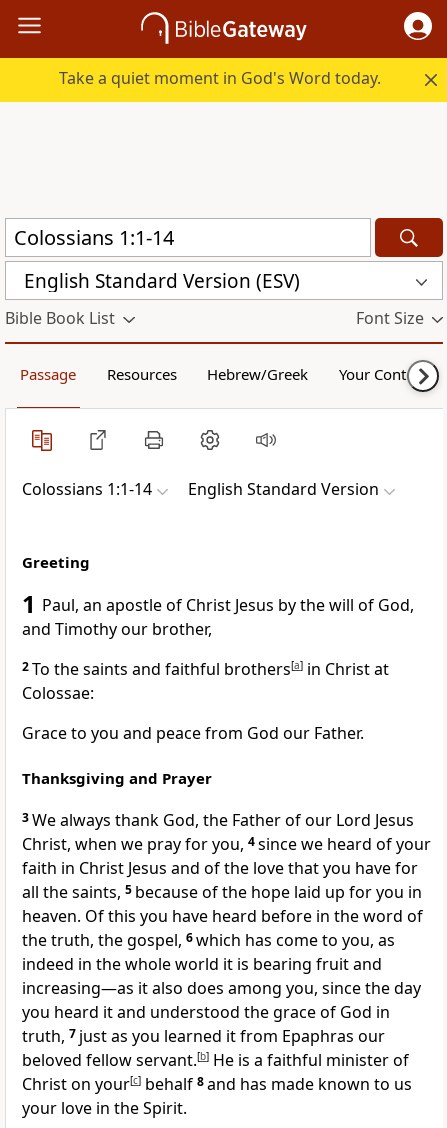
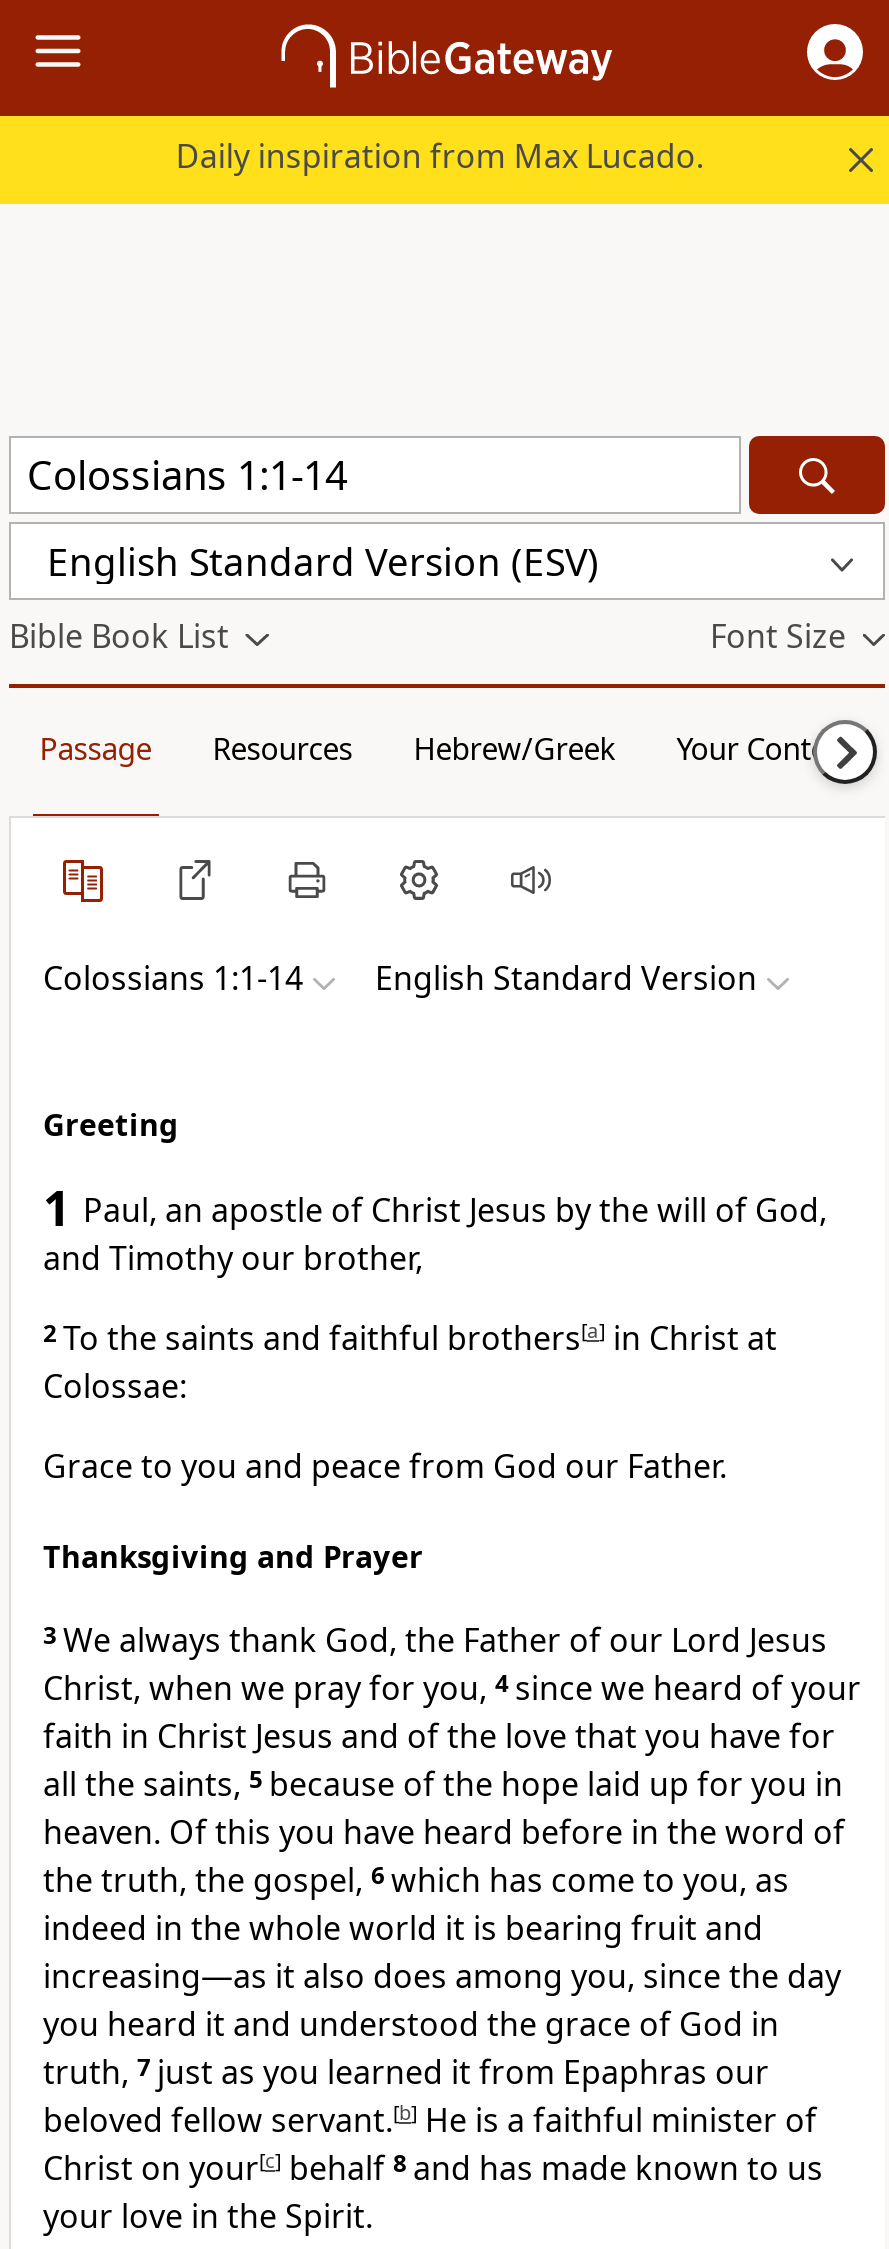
[59,67,381,89] Take a quiet moment in God's Word today. -> [176,134,704,178] Daily inspiration from Max Lucado.

